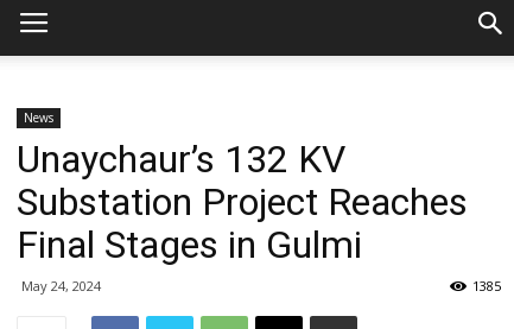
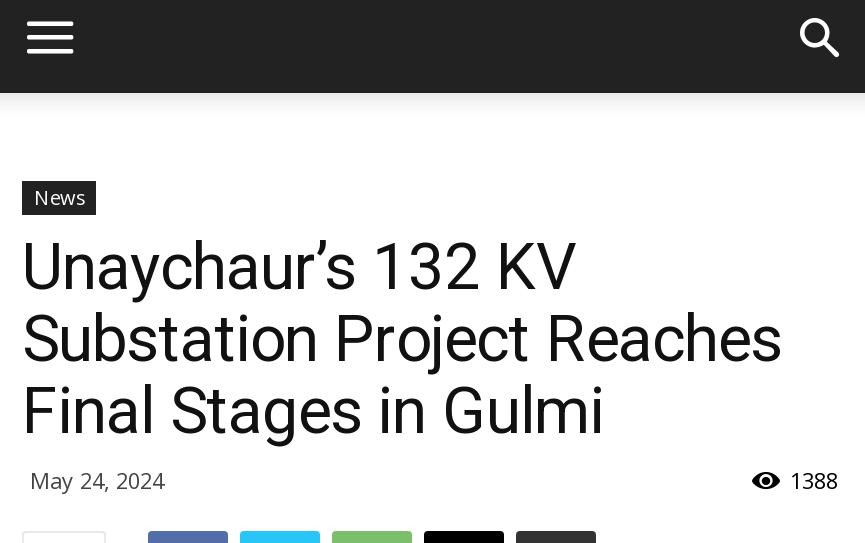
[472,277,501,295] 1385 -> [790,465,838,495] 1388

